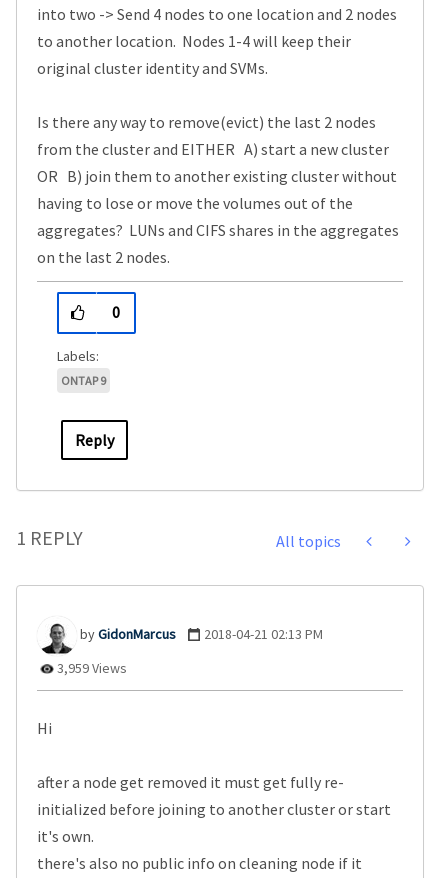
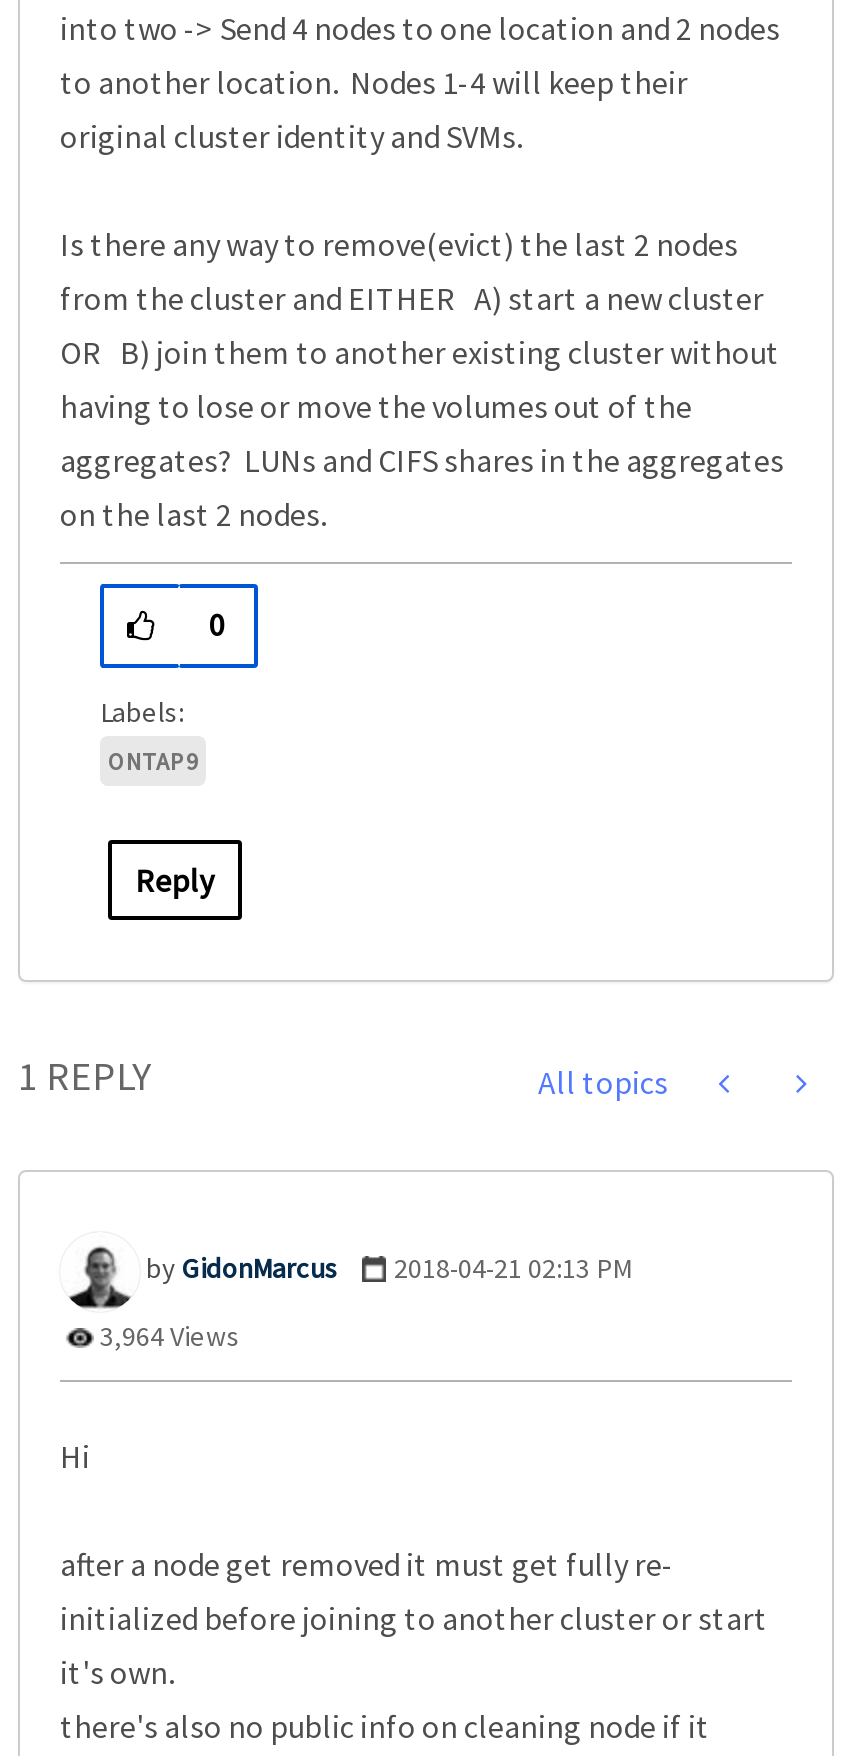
[54,659,127,677] 3,959 Views -> [94,1318,240,1354] 3,964 Views

